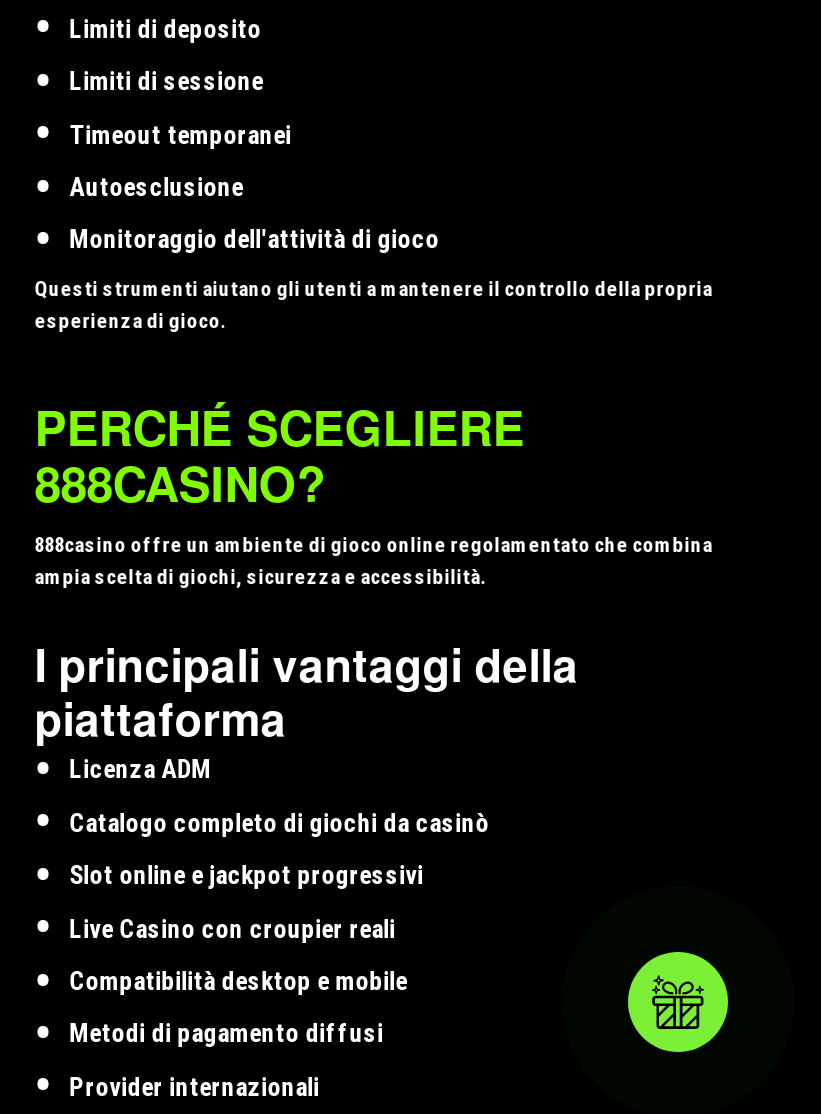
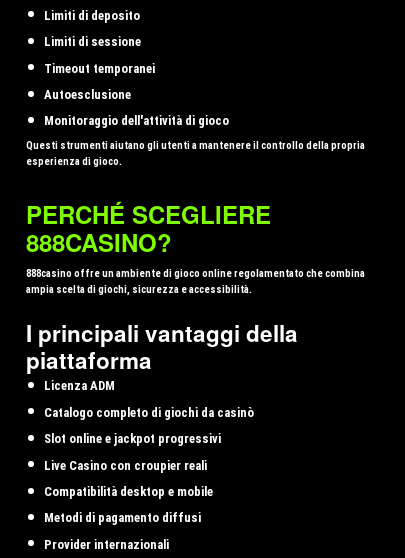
[626,950,730,1054] [image] -> none

